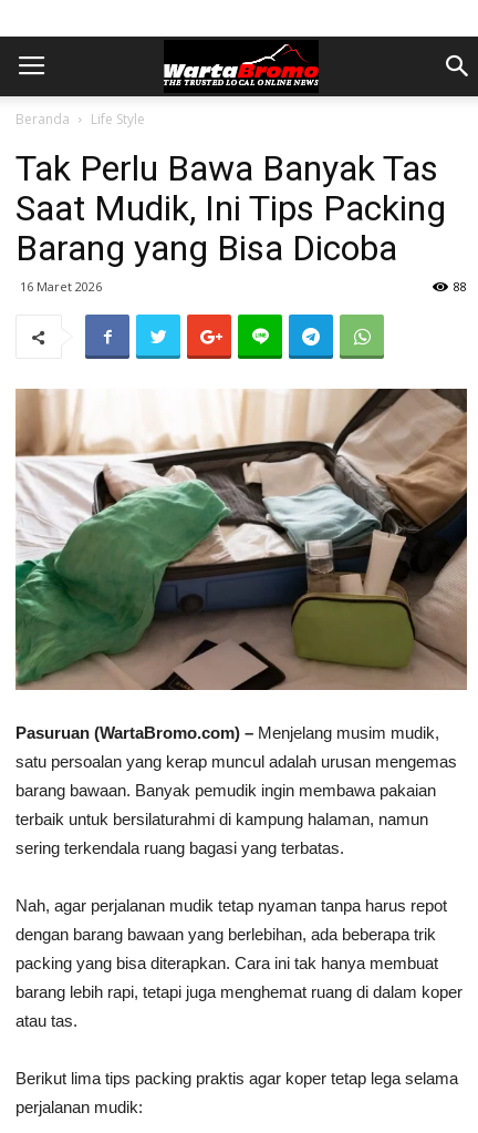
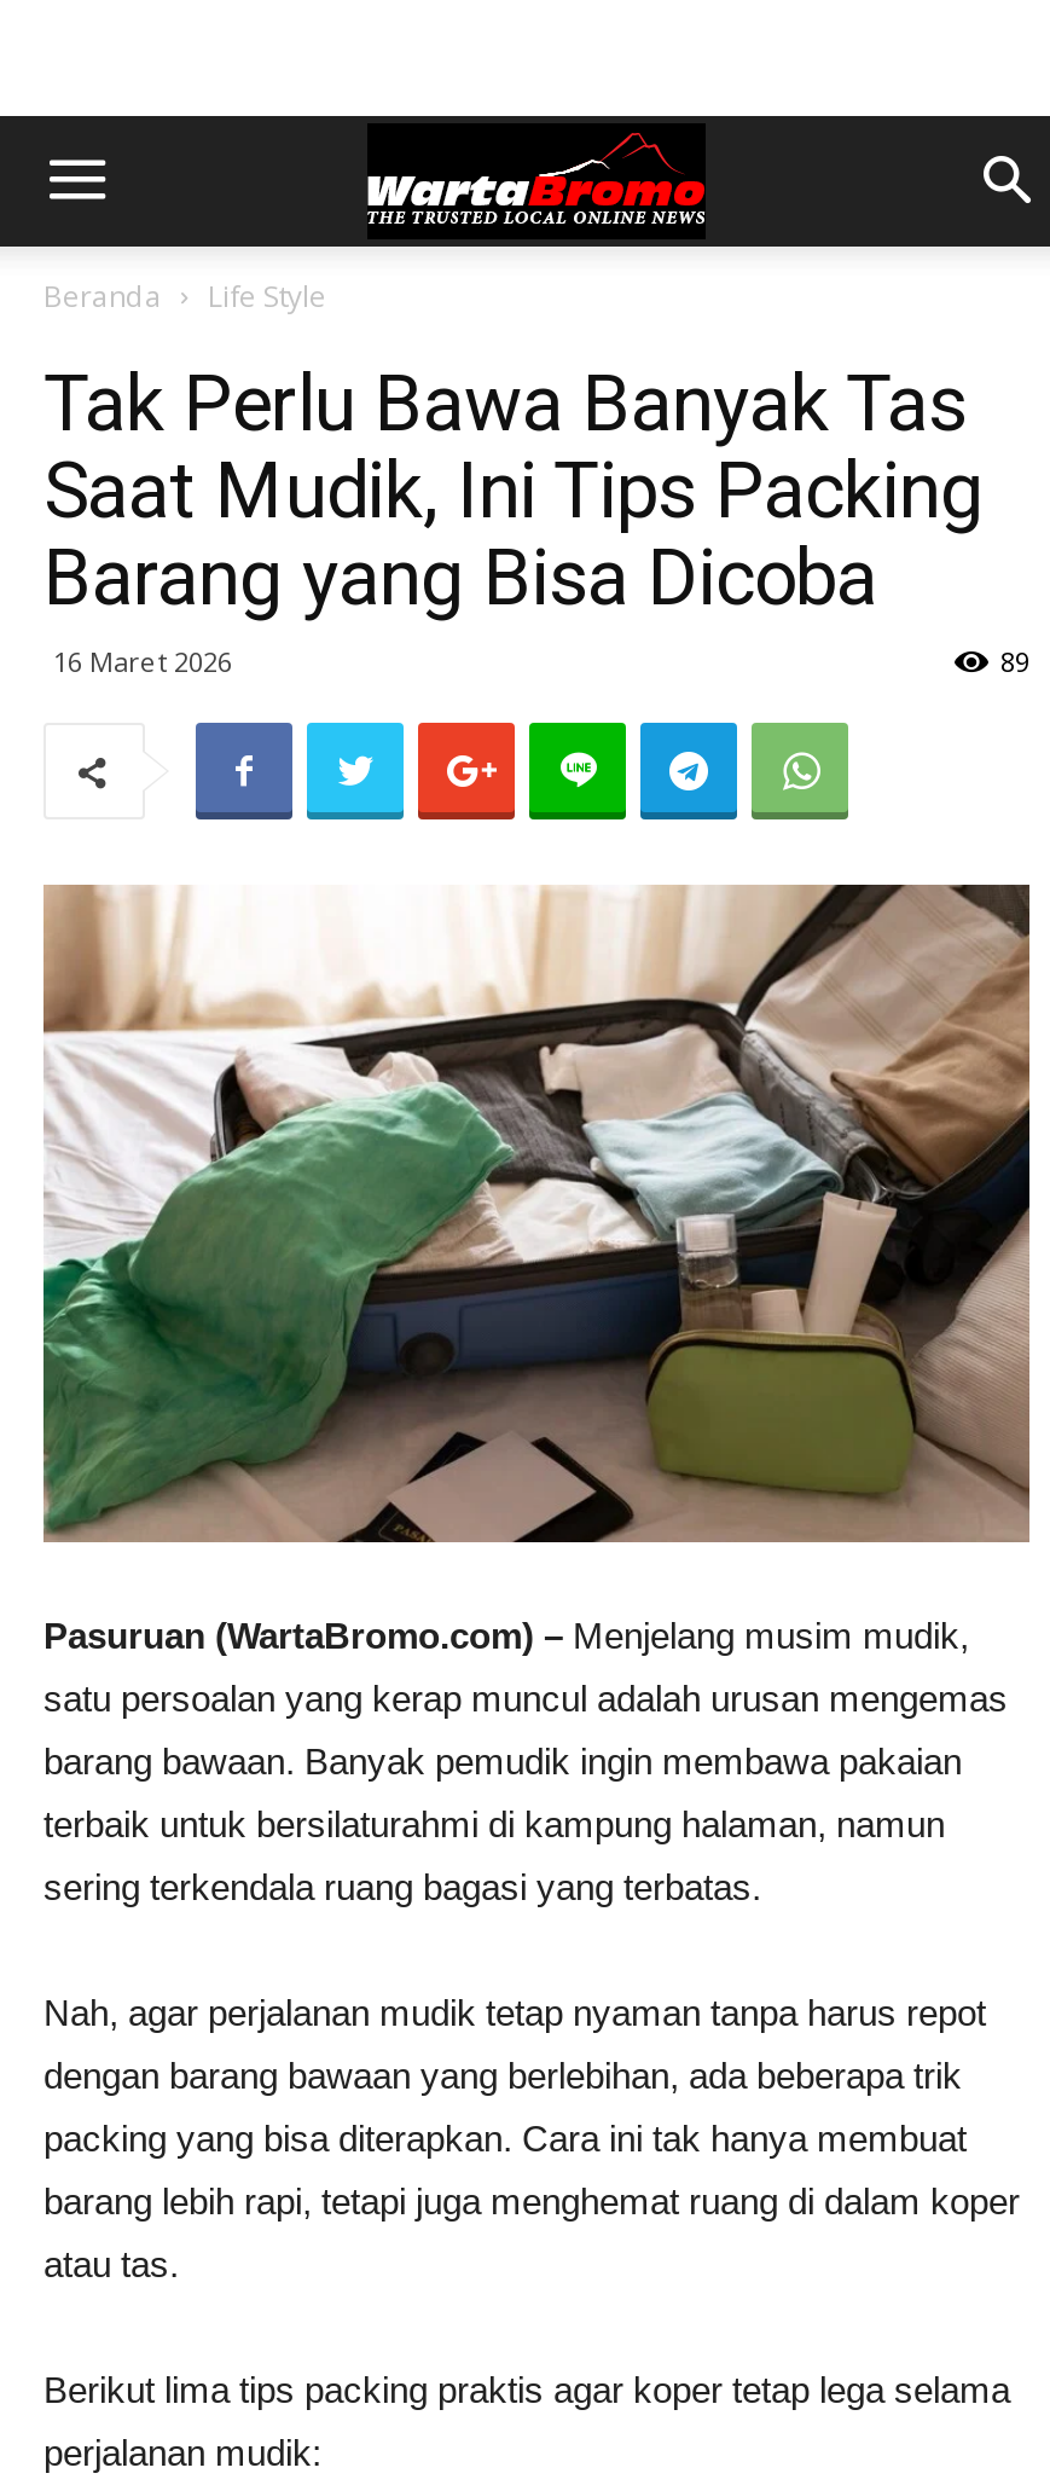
[454,278,467,295] 88 -> [1000,643,1029,679] 89

